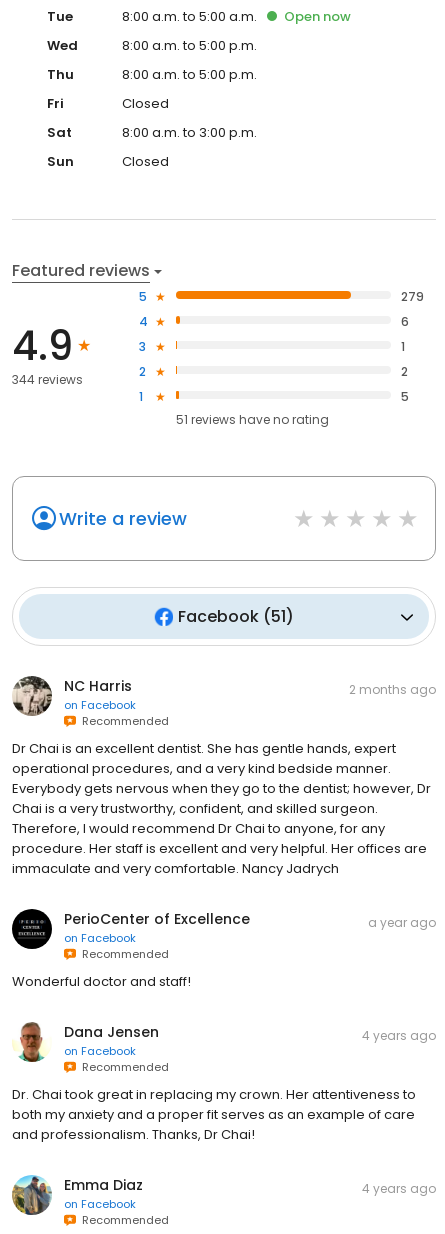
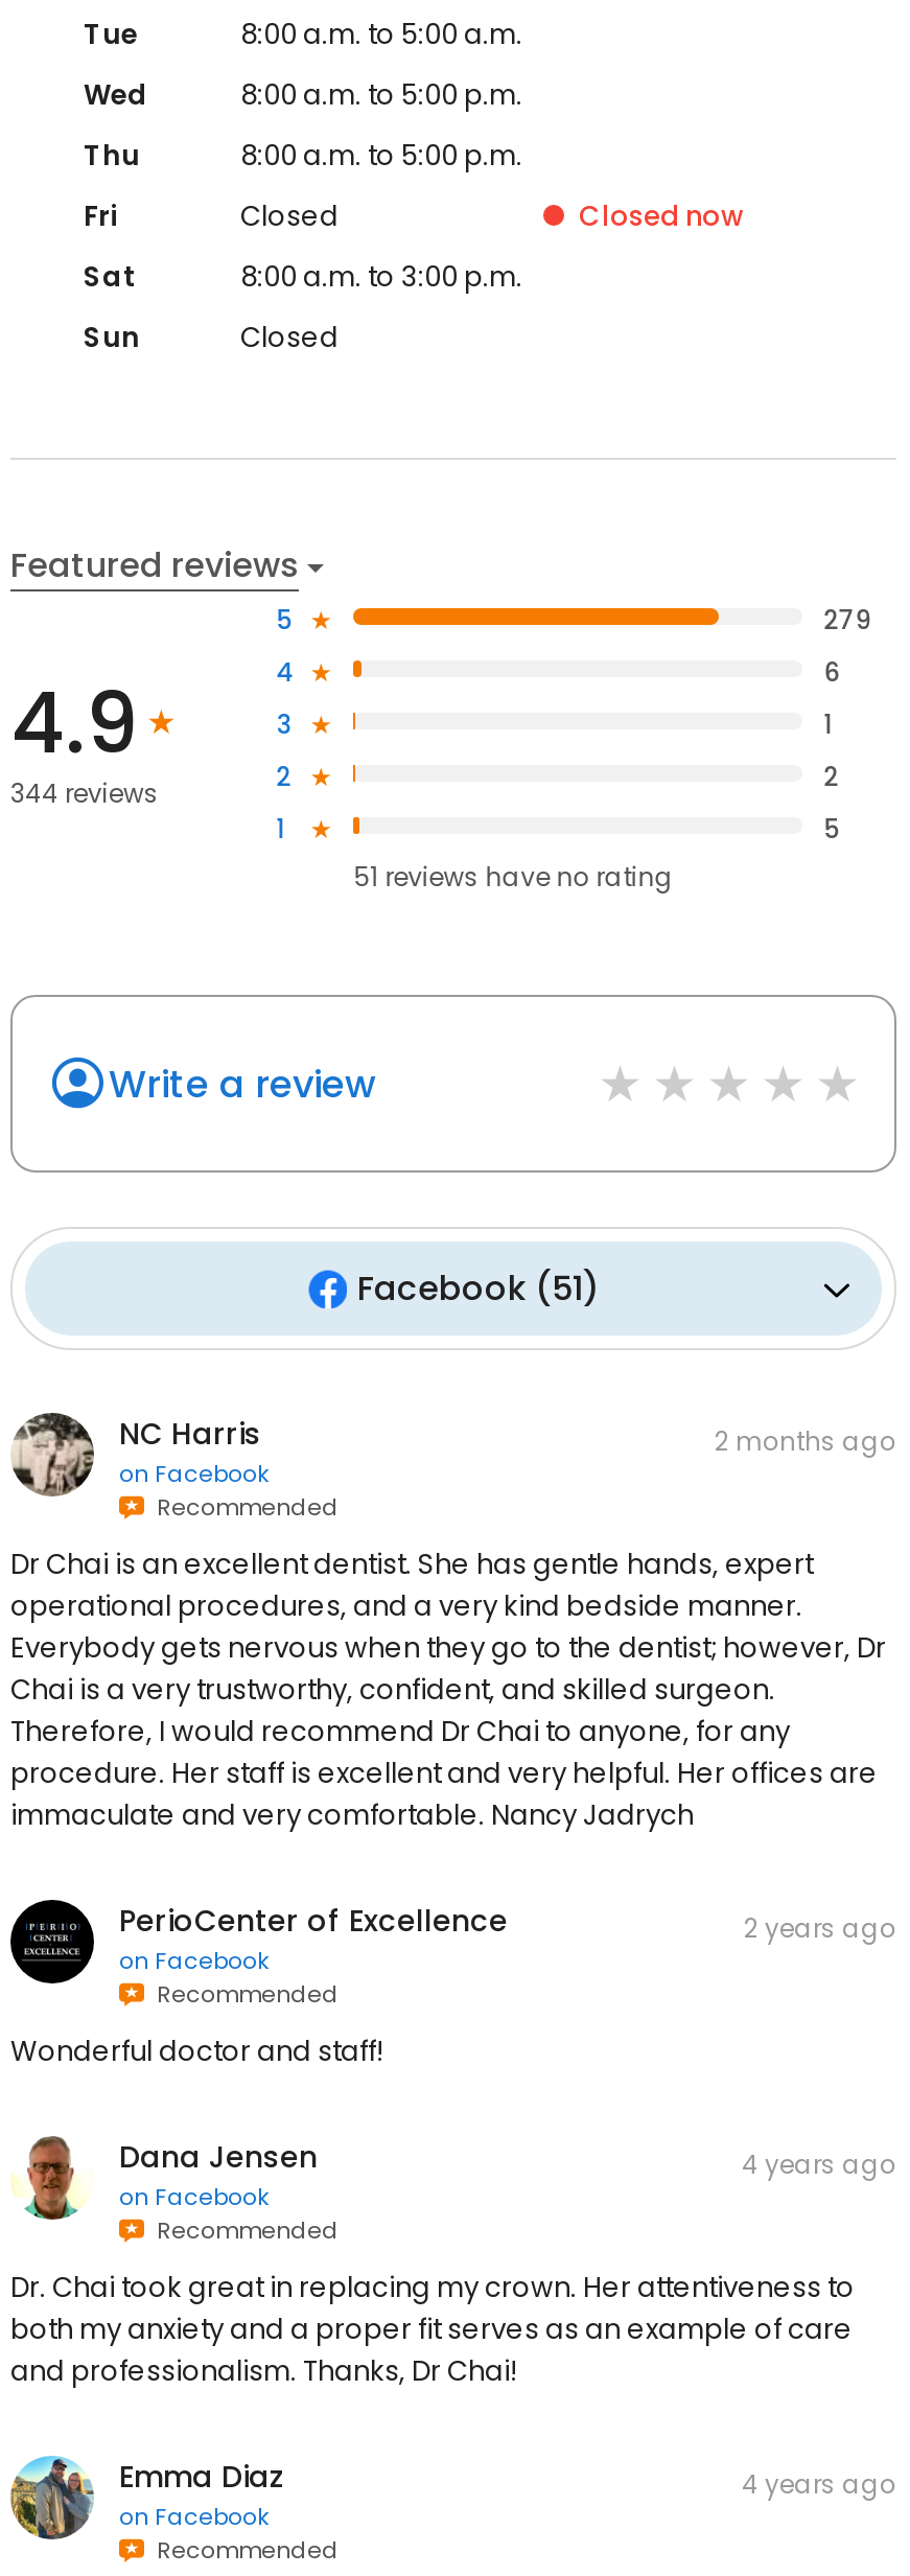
[284,7,351,26] Open now -> none
none -> [579,196,744,236] Closed now
[368,914,436,931] a year ago -> [744,1910,896,1946] 2 years ago

